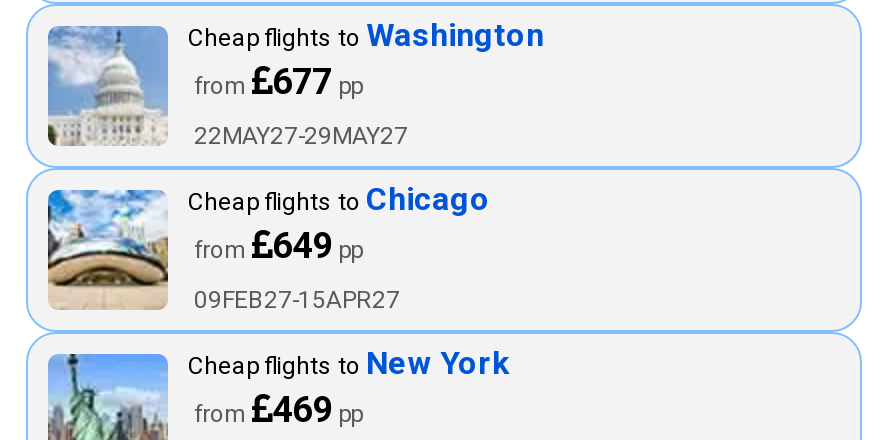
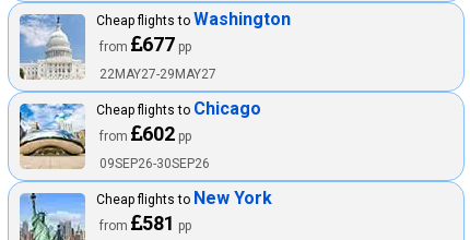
[194,224,362,266] from 649 pp -> [99,122,191,145] from 602 pp
[194,286,400,314] 09FEB27-15APR27 -> [99,156,210,171] 09SEP26-30SEP26
[194,388,362,430] from 469 pp -> [99,212,191,235] from 581 pp

